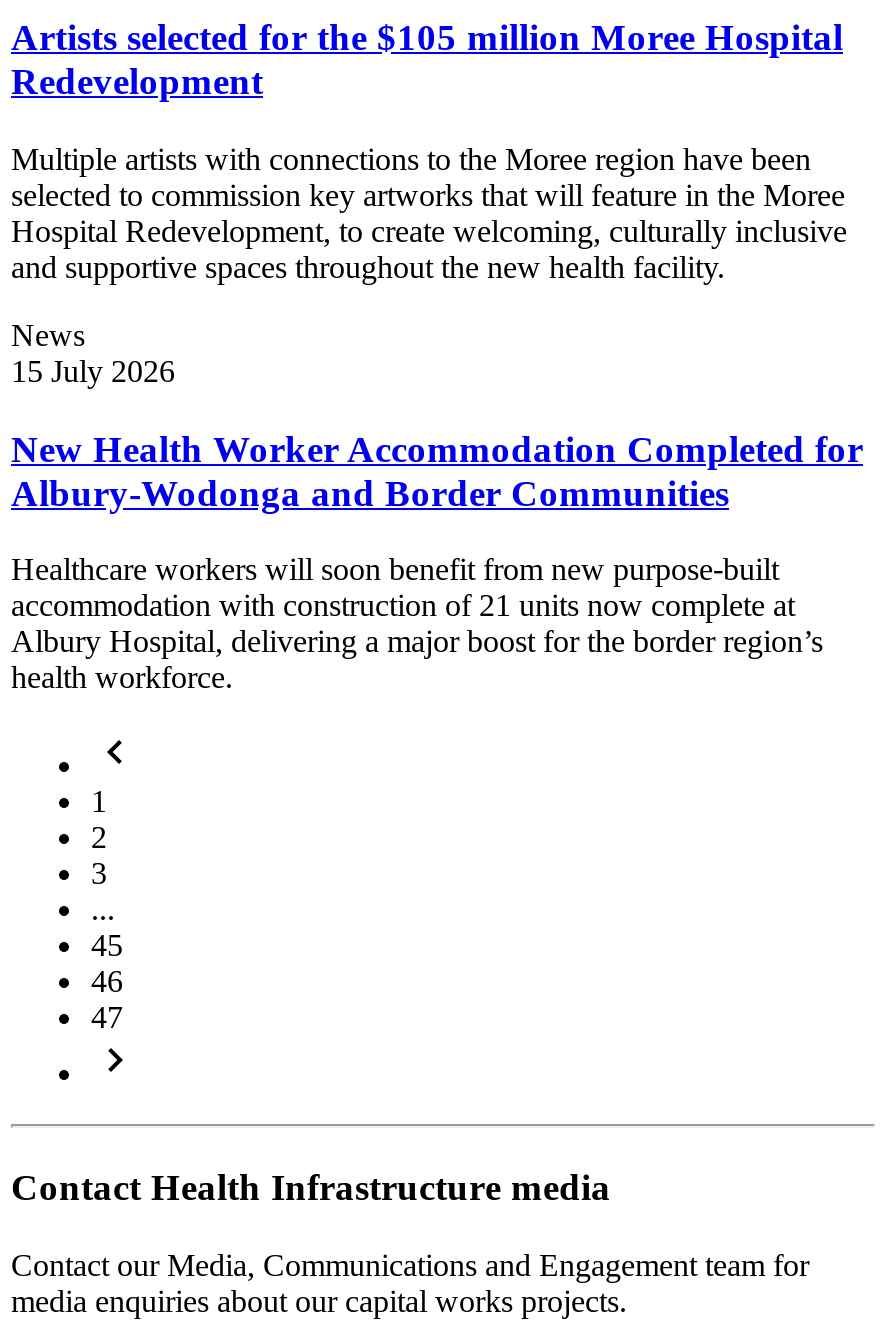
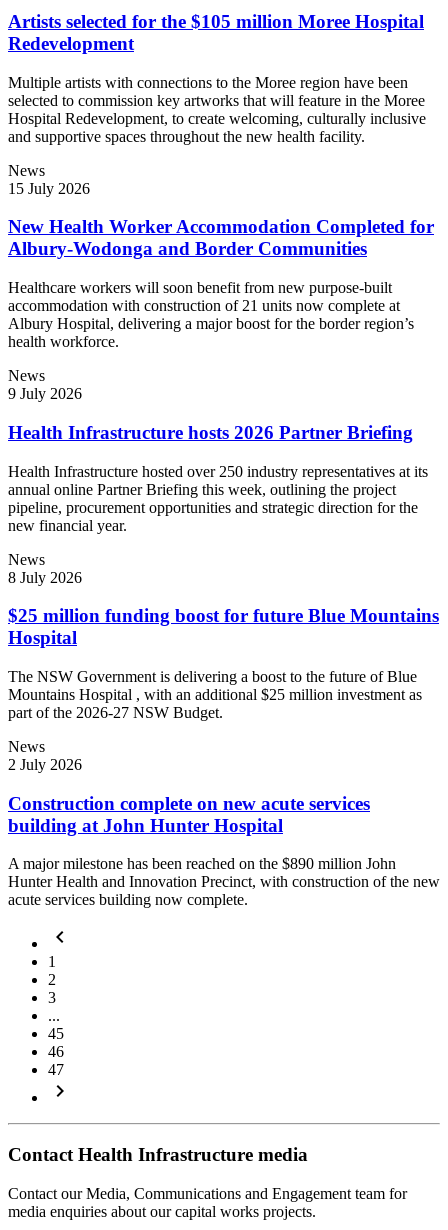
none -> [8,367,440,908] News | 9 July 2026 | Health Infrastructure hosts 2026 Partner Briefing | Health Infrastructure hosted over 250 industry representatives at its | annual online Partner Briefing this week, outlining the project | pipeline, procurement opportunities and strategic direction for the | new financial year. | News | 8 July 2026 | $25 million funding boost for future Blue Mountains | Hospital | The NSW Government is delivering a boost to the future of Blue | Mountains Hospital , with an additional $25 million investment as | part of the 2026-27 NSW Budget. | News | 2 July 2026 | Construction complete on new acute services | building at John Hunter Hospital | A major milestone has been reached on the $890 million John | Hunter Health and Innovation Precinct, with construction of the new | acute services building now complete.

